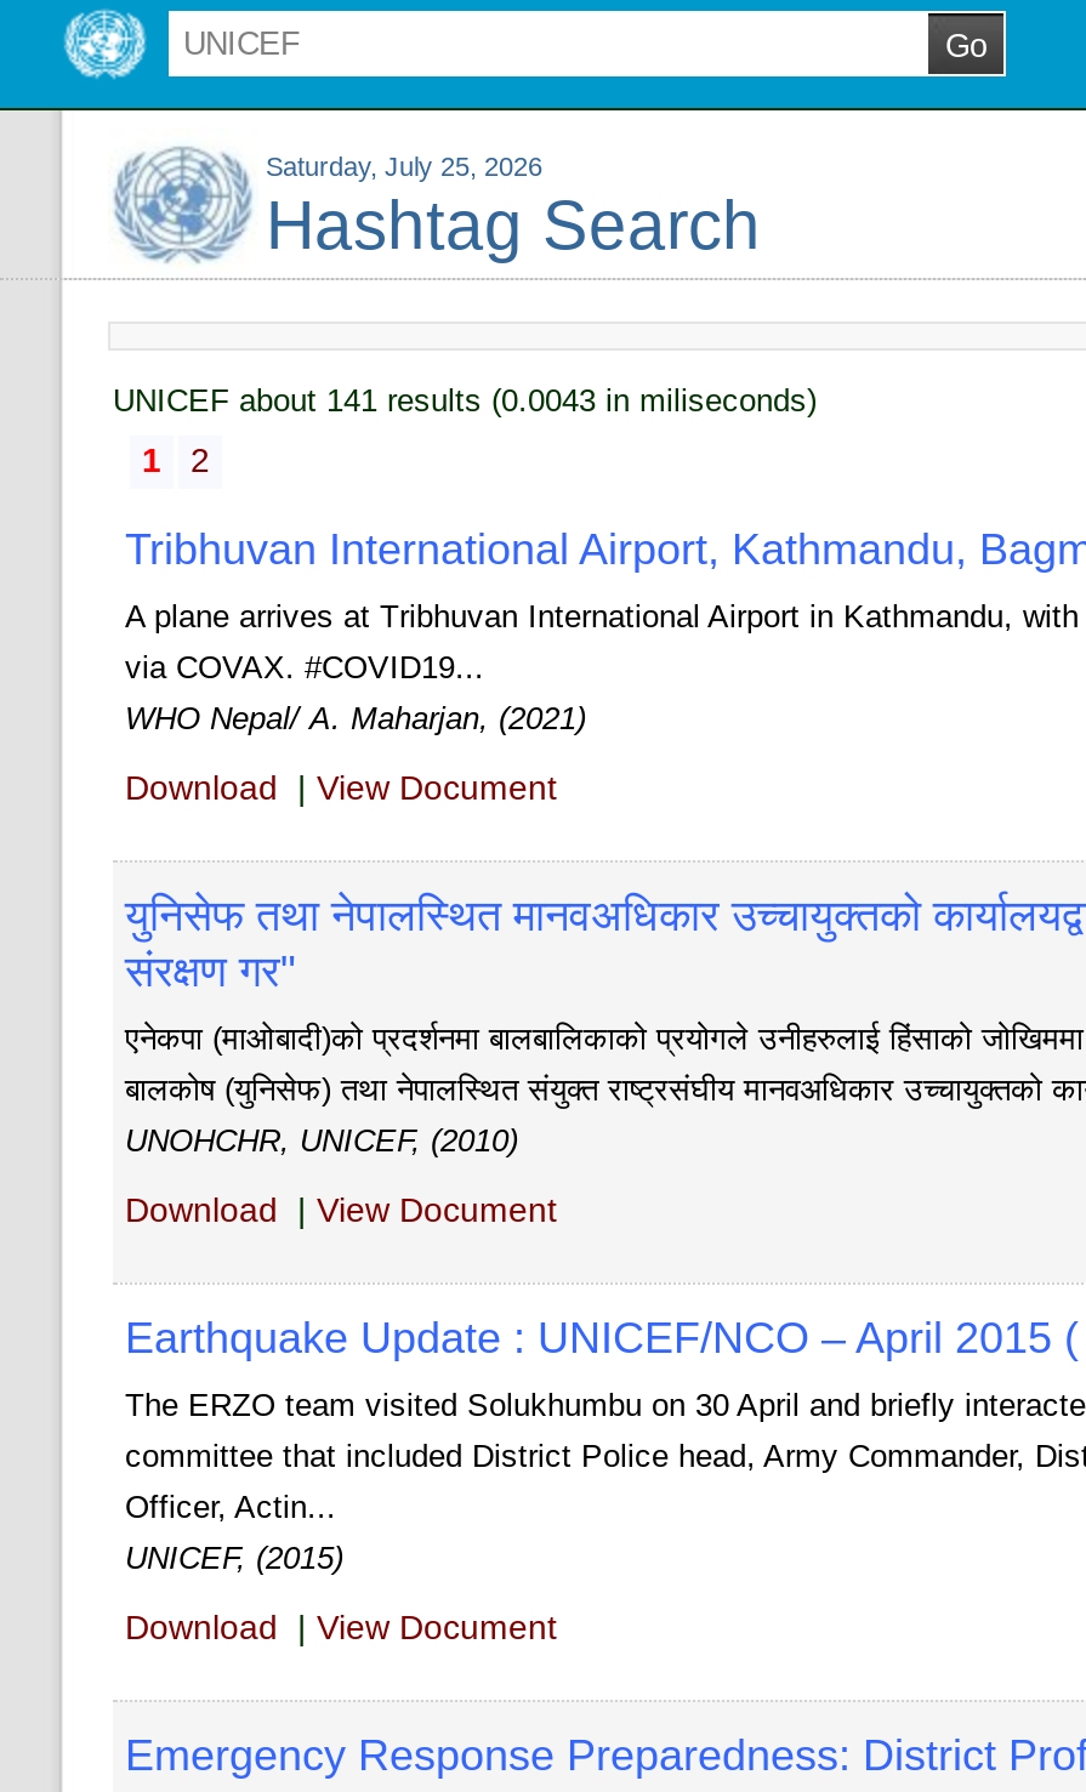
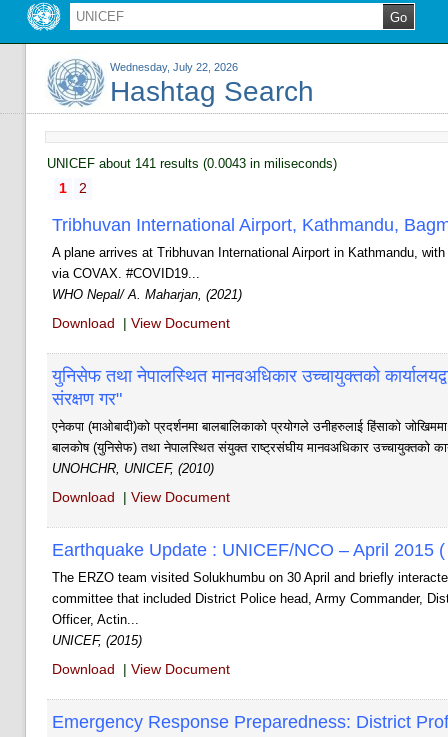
[266,152,542,181] Saturday, July 25, 2026 -> [110,61,238,73] Wednesday, July 22, 2026

